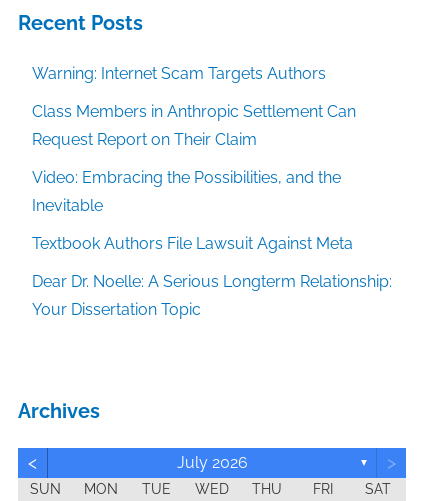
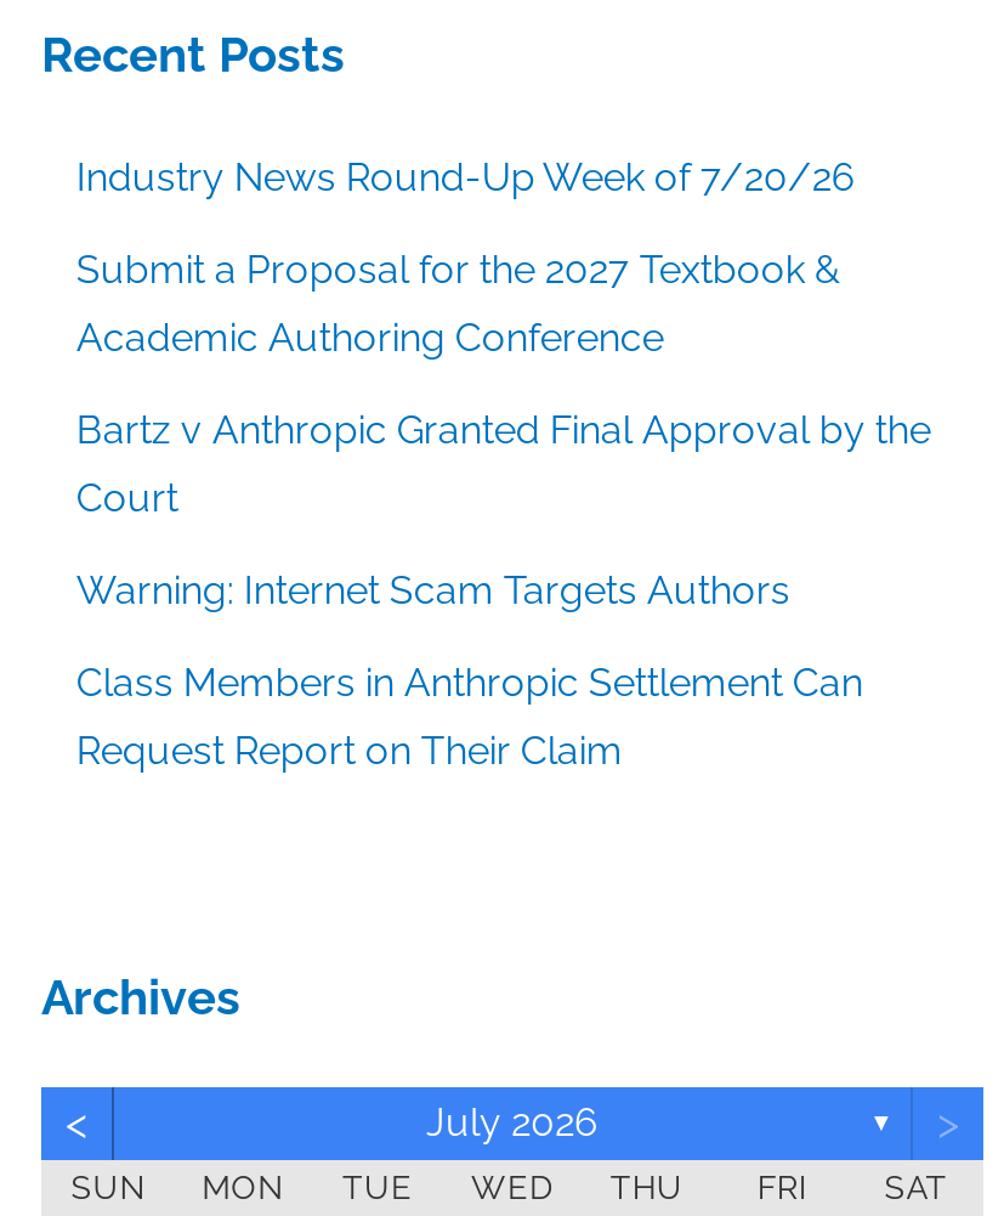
none -> [76,155,931,522] Industry News Round-Up Week of 7/20/26 | Submit a Proposal for the 2027 Textbook & | Academic Authoring Conference | Bartz v Anthropic Granted Final Approval by the | Court
moved [32,64,356,149] -> [76,568,863,775]: Warning: Internet Scam Targets Authors | Class Members in Anthropic Settlement Can | Request Report on Their Claim
[32,168,392,319] Video: Embracing the Possibilities, and the | Inevitable | Textbook Authors File Lawsuit Against Meta | Dear Dr. Noelle: A Serious Longterm Relationship: | Your Dissertation Topic -> none

